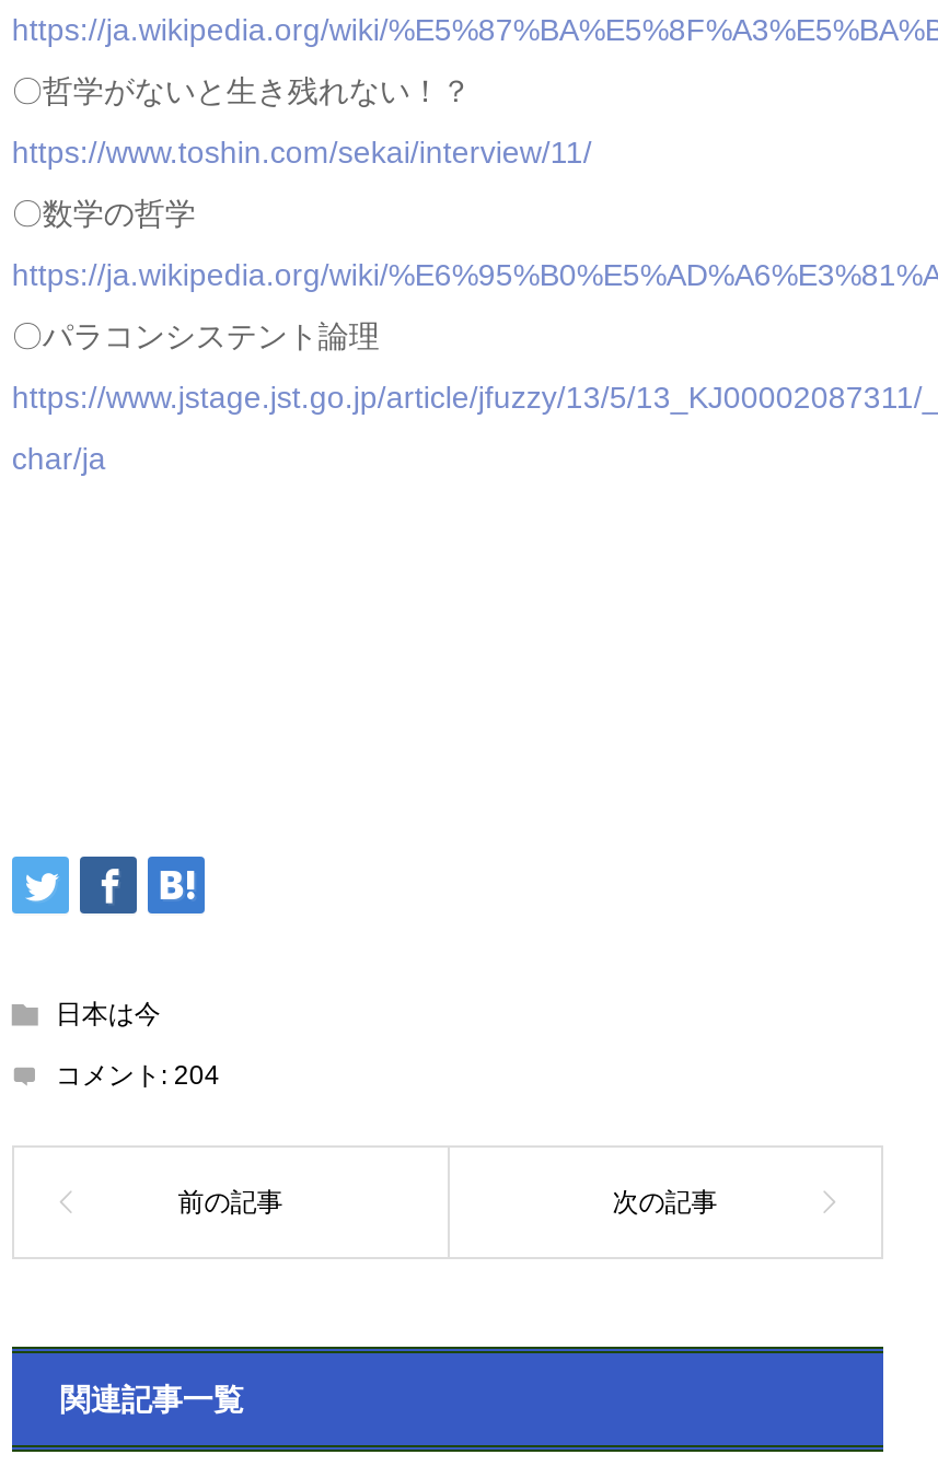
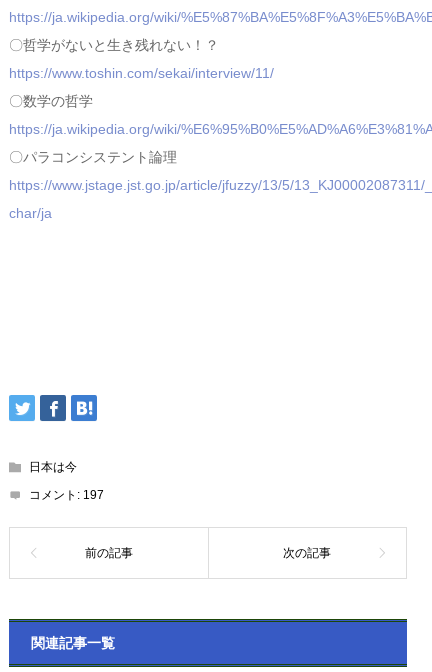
[56,1061,220,1092] コメント: 204 -> [29,488,104,502] コメント: 197

